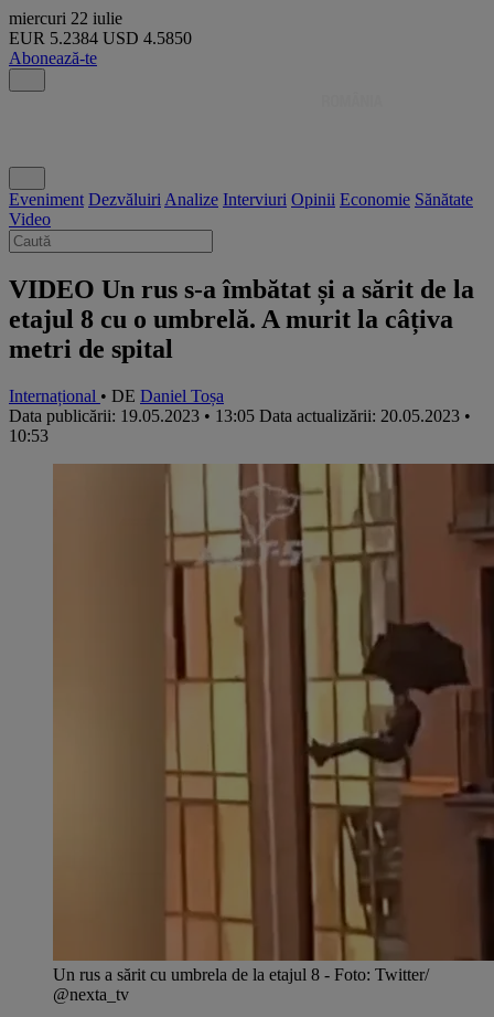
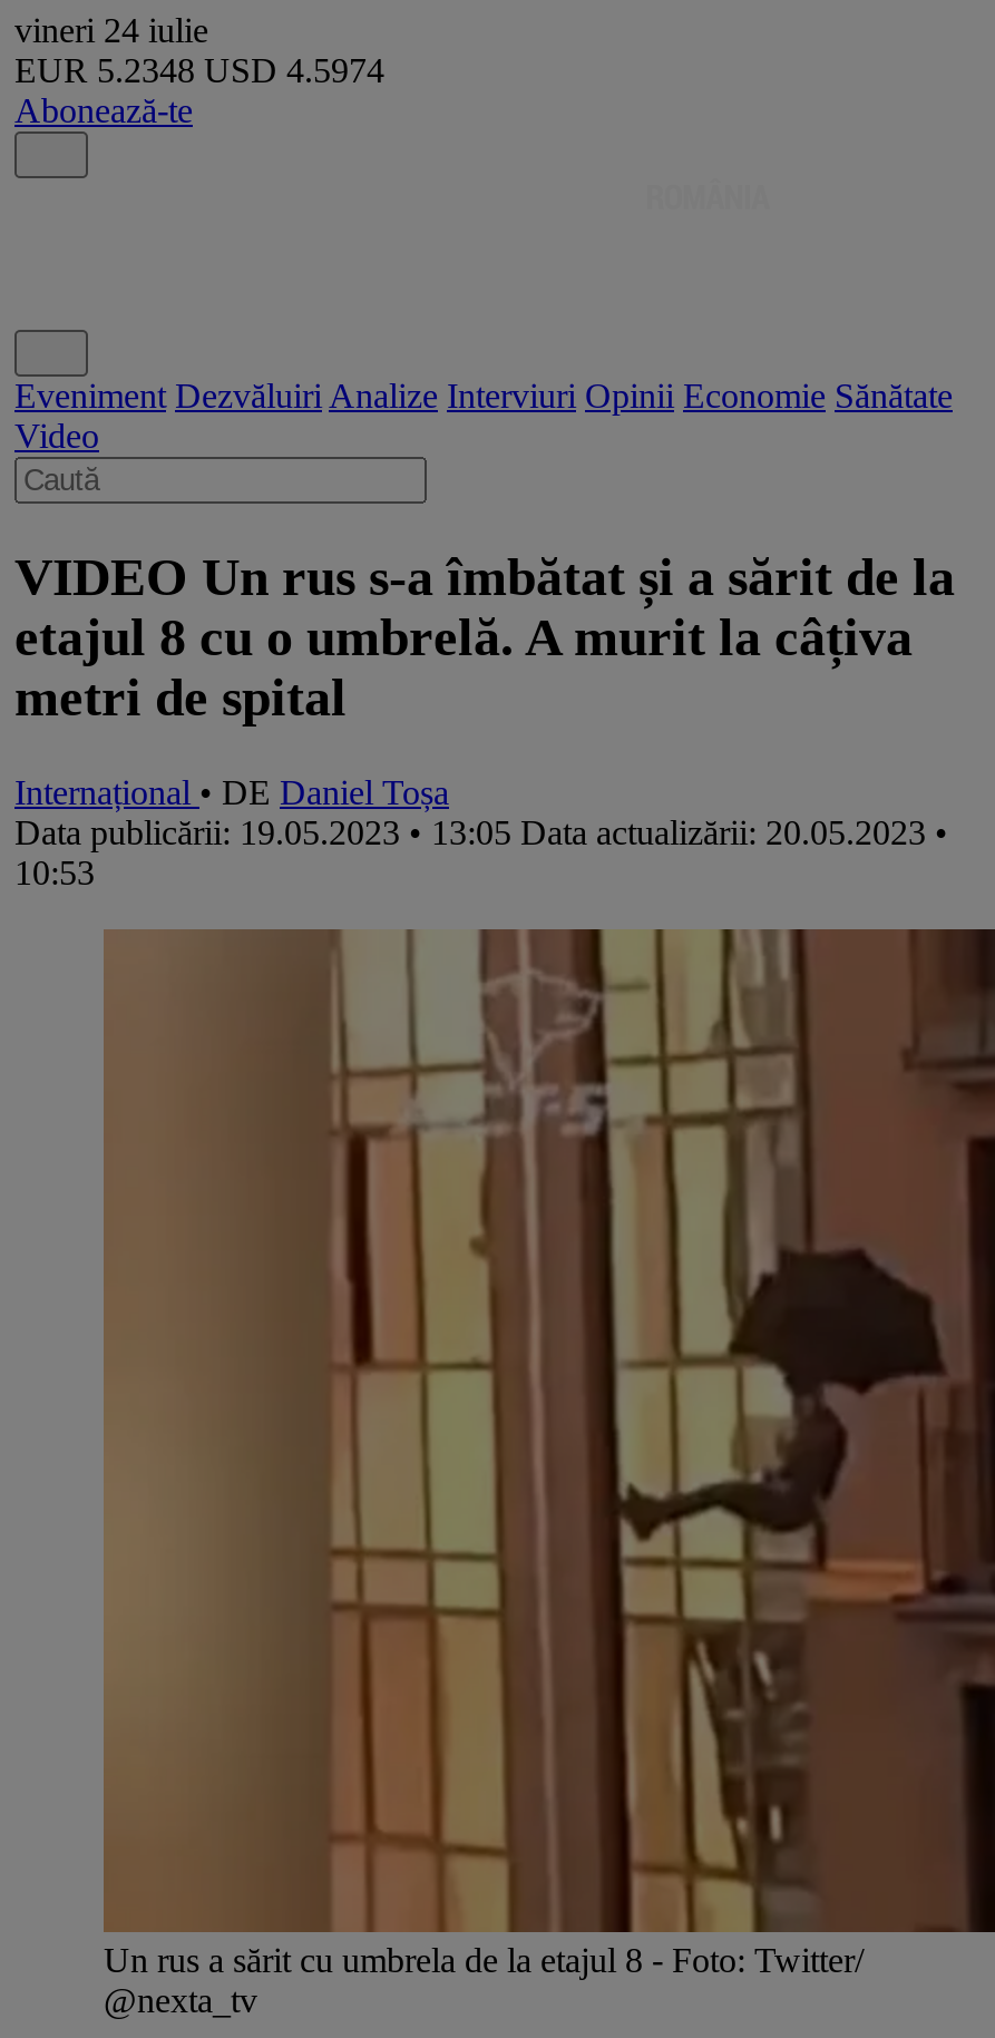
[9,9,122,28] miercuri 22 iulie -> [14,11,208,49] vineri 24 iulie
[9,29,192,47] EUR 5.2384 USD 4.5850 -> [14,51,384,89] EUR 5.2348 USD 4.5974

